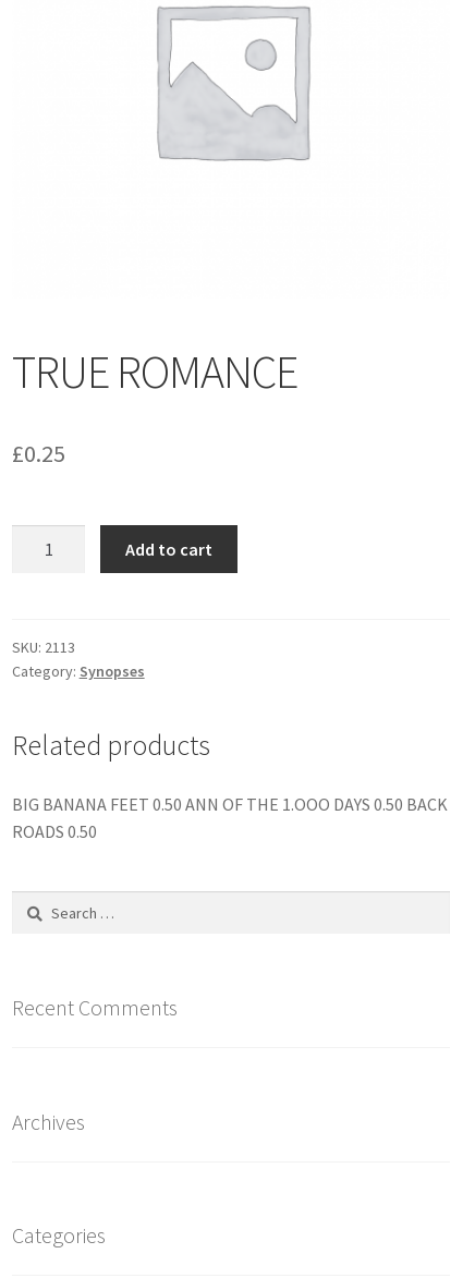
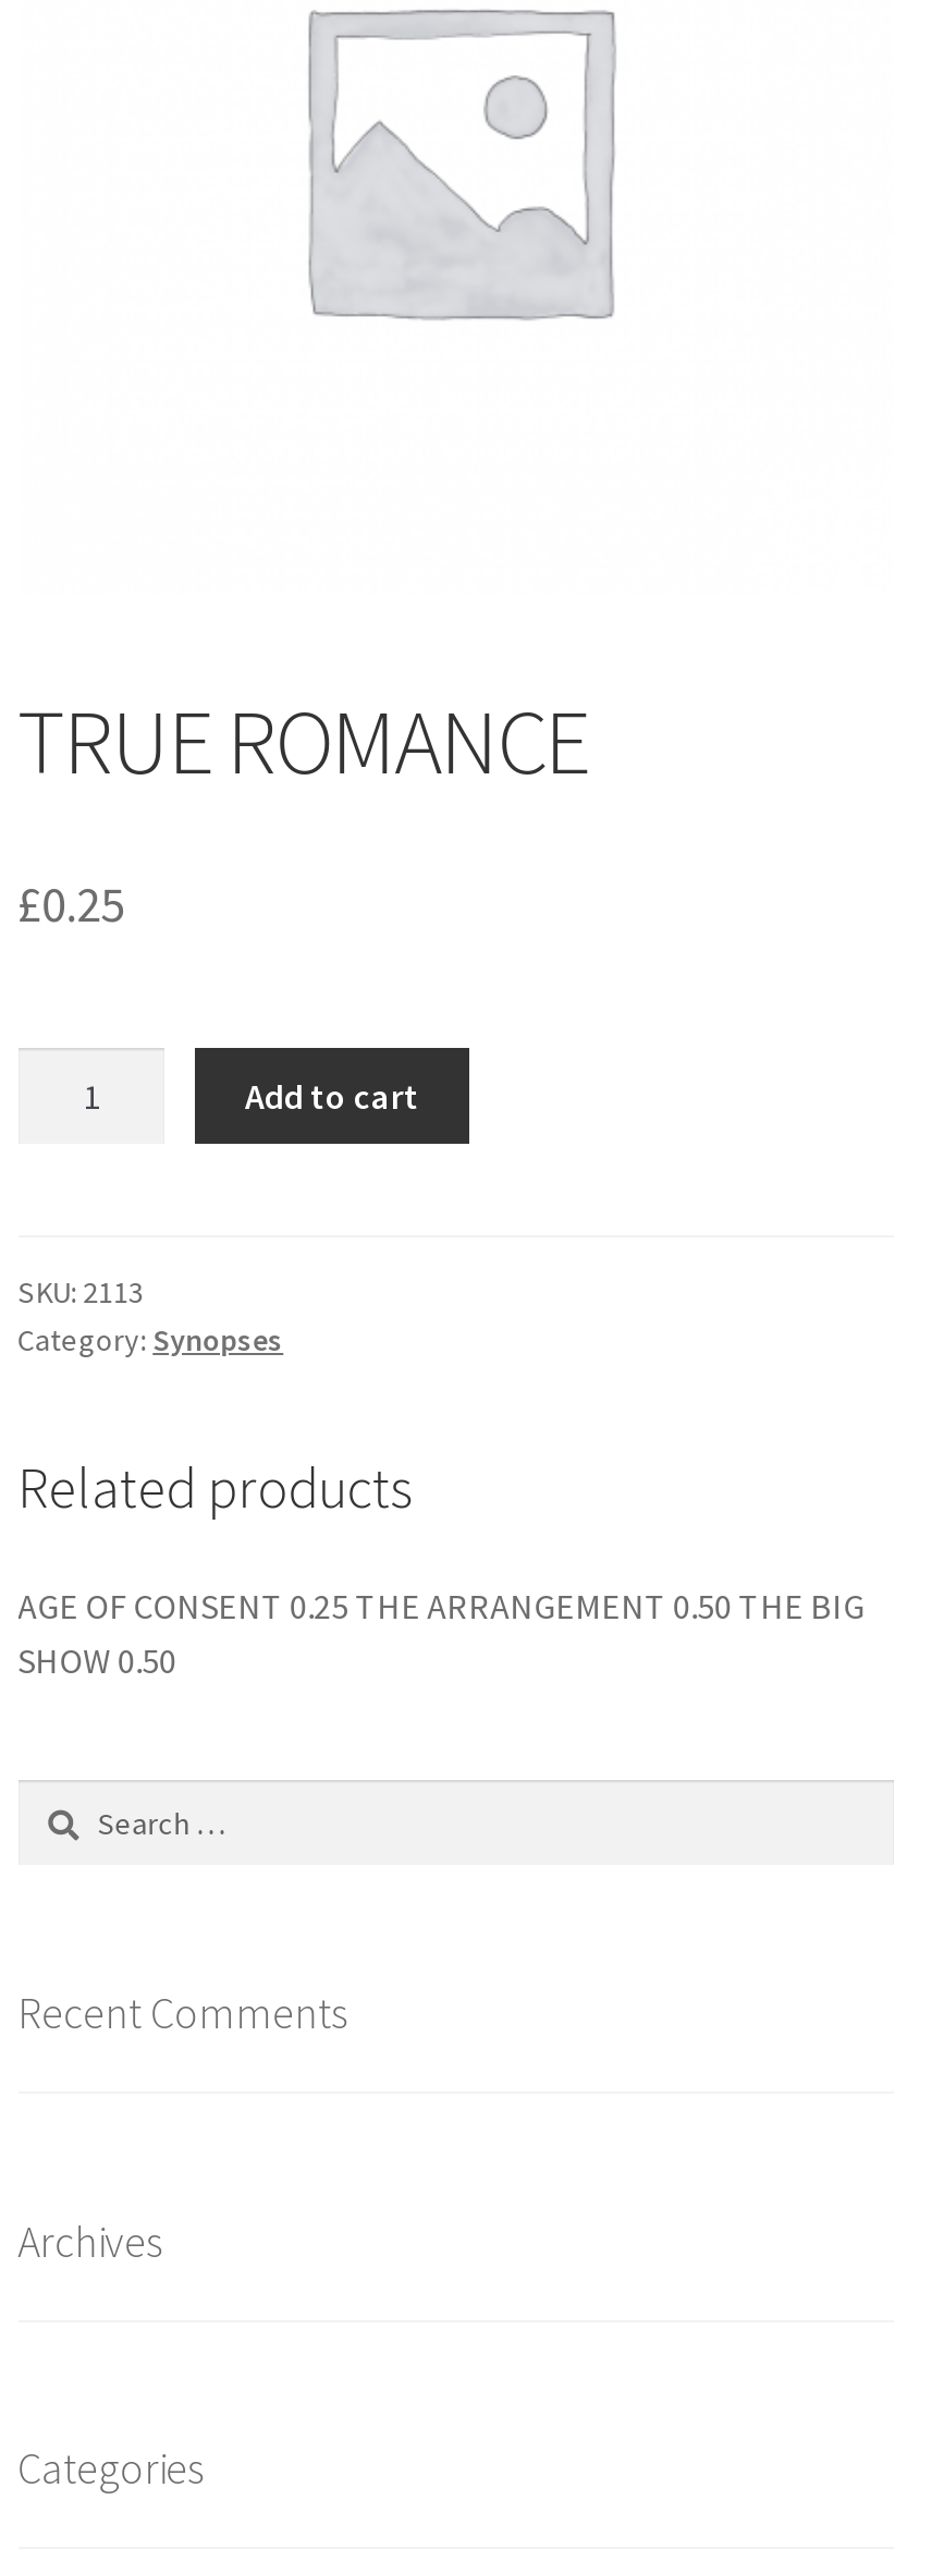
[12,793,447,842] BIG BANANA FEET 0.50 ANN OF THE 1.OOO DAYS 0.50 BACK | ROADS 0.50 -> [18,1584,865,1682] AGE OF CONSENT 0.25 THE ARRANGEMENT 0.50 THE BIG | SHOW 0.50

